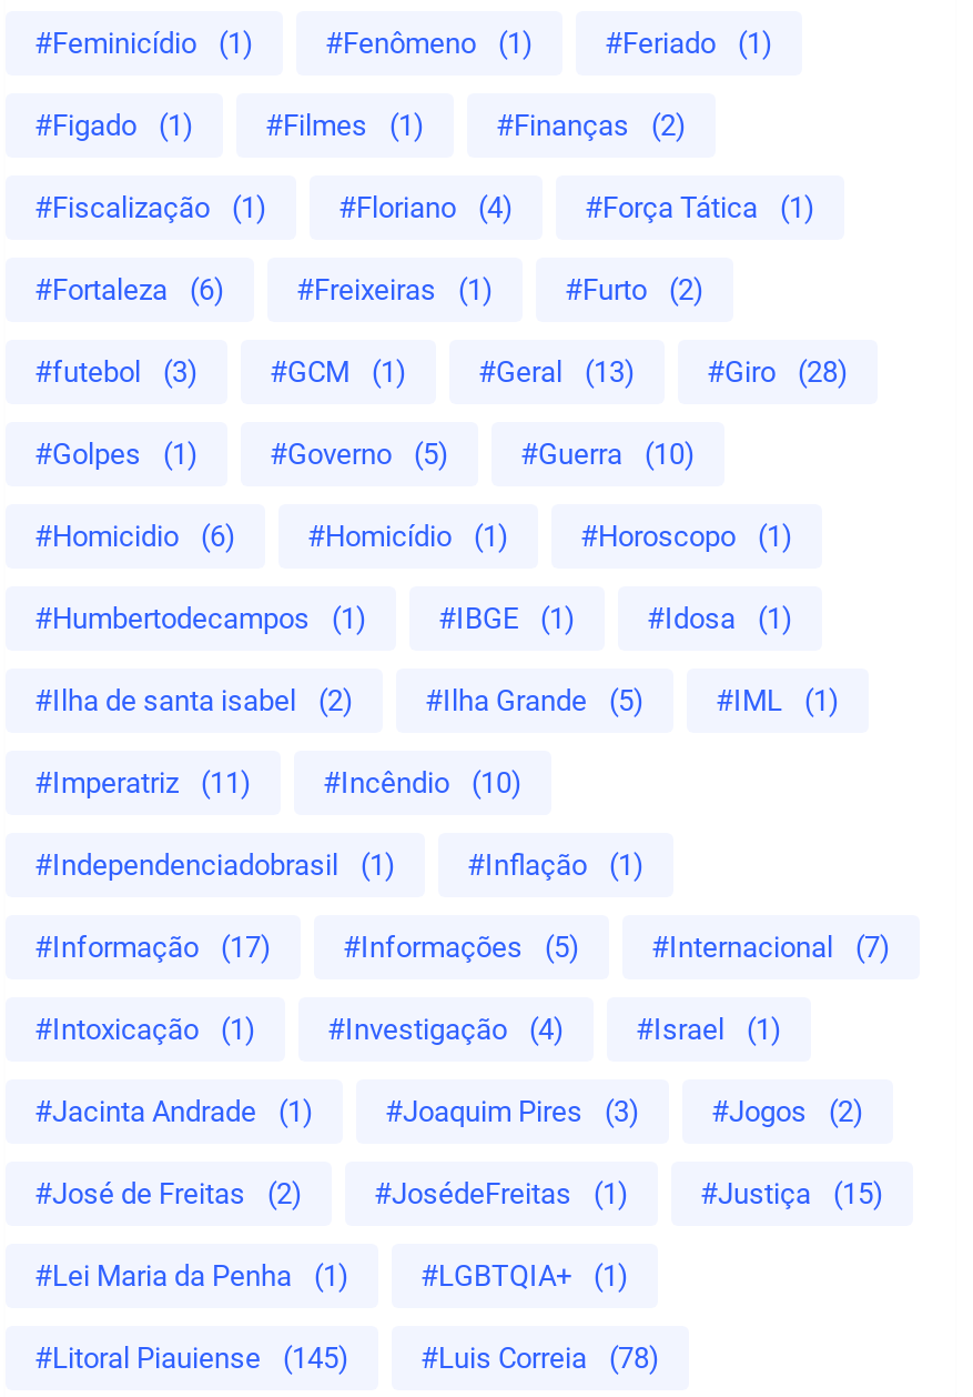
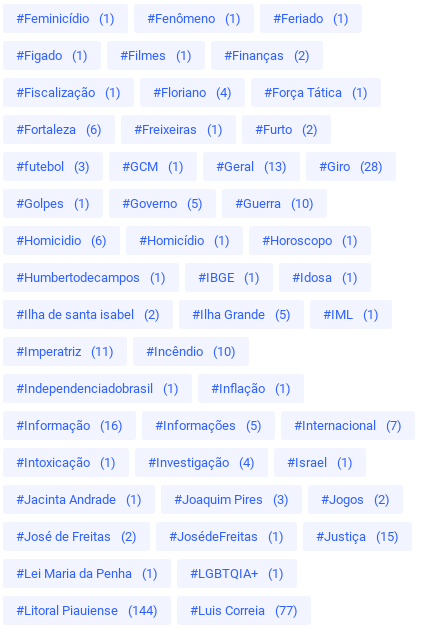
[34,930,272,963] #Informação (17) -> [16,418,123,433] #Informação (16)
[34,1341,349,1374] #Litoral Piauiense (145) -> [16,603,158,618] #Litoral Piauiense (144)
[420,1341,660,1374] #Luis Correia (78) -> [190,603,298,618] #Luis Correia (77)

